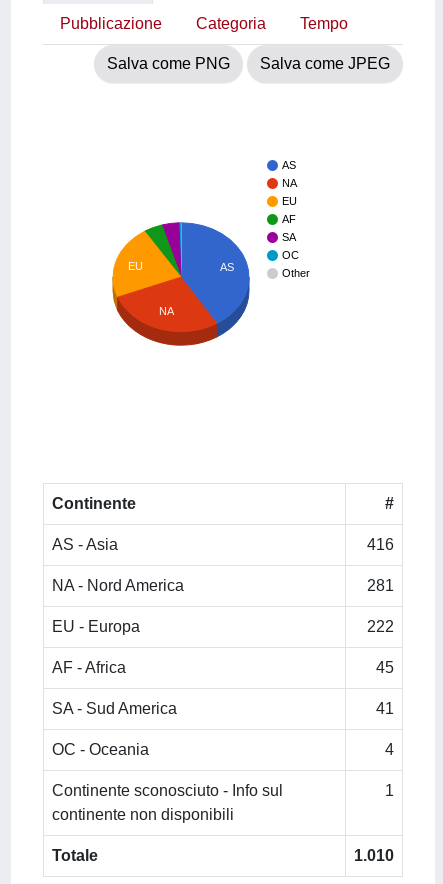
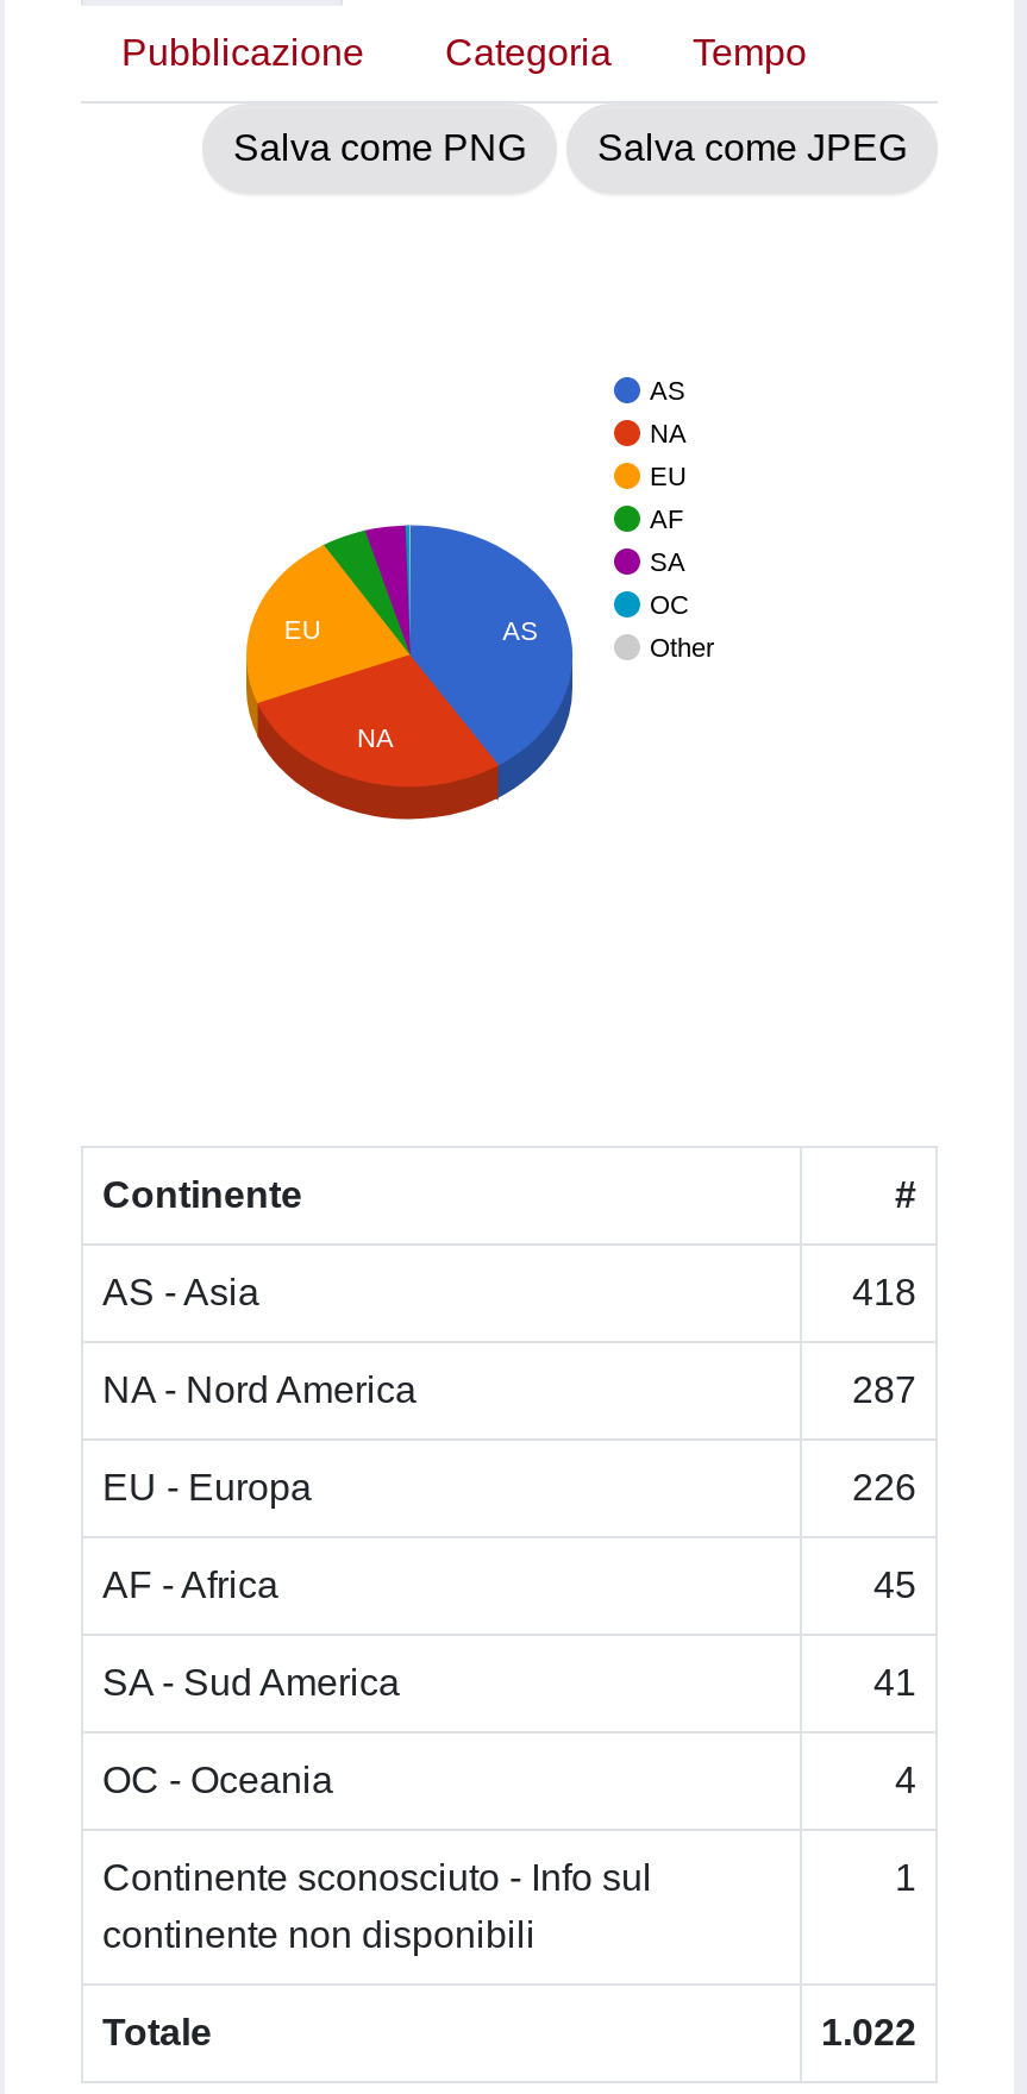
[367,536,394,553] 416 -> [852,1272,916,1312] 418
[367,577,394,594] 281 -> [852,1369,916,1410] 287
[367,618,394,635] 222 -> [852,1467,916,1507] 226
[354,847,394,864] 1.010 -> [821,2012,916,2052] 1.022

